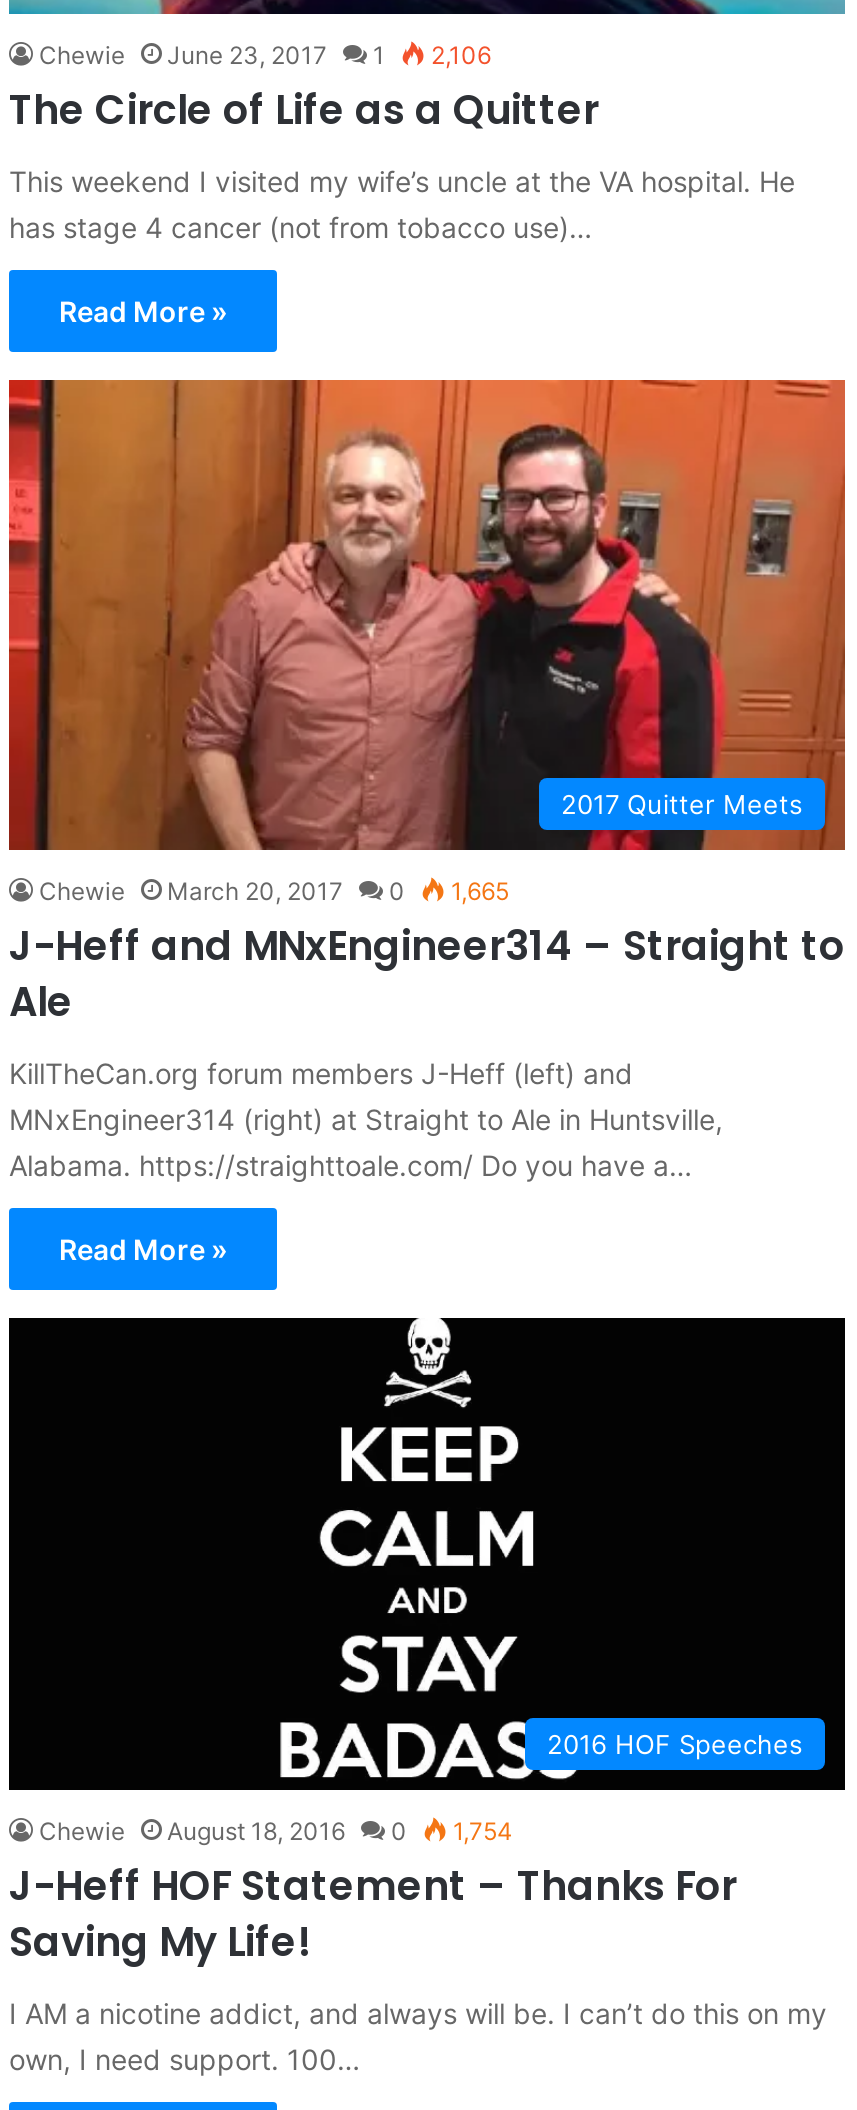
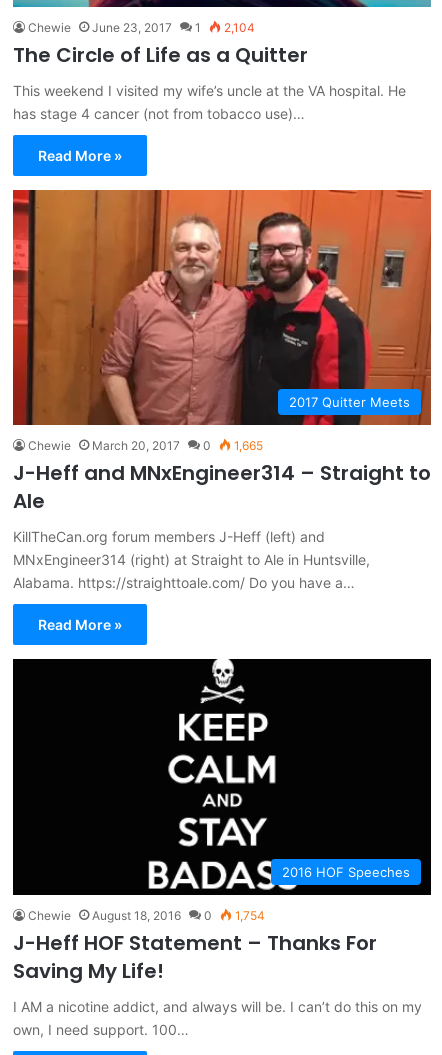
[39,39,491,69] Chewie June 23, 2017 1 2,106 -> [28,20,255,35] Chewie June 23, 2017 1 2,104

